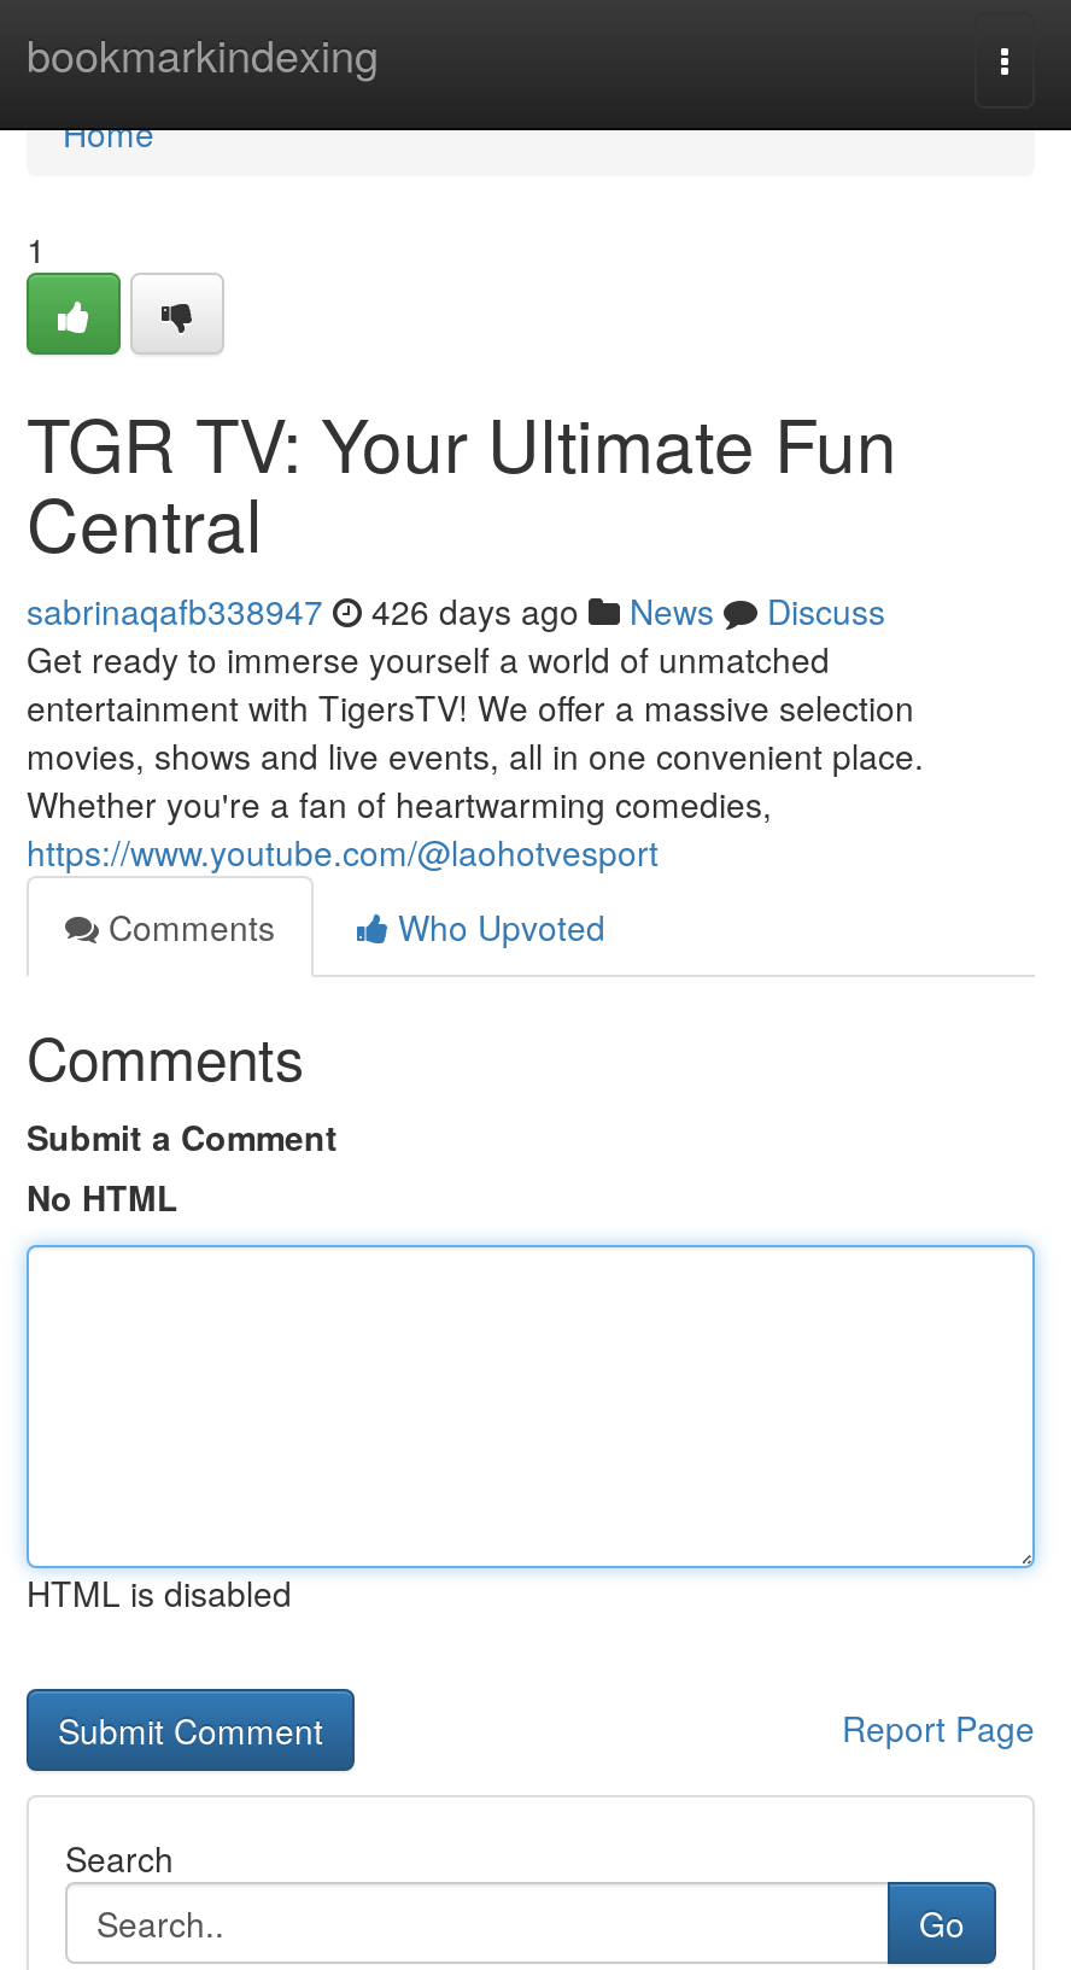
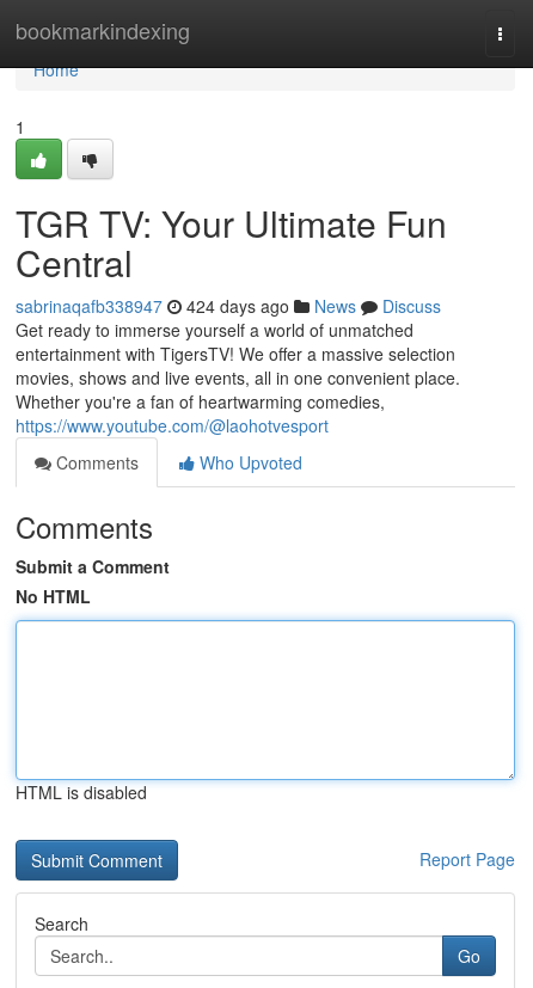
[27,586,885,635] sabrinaqafb338947 426 days ago News Discuss -> [16,294,441,318] sabrinaqafb338947 424 days ago News Discuss

